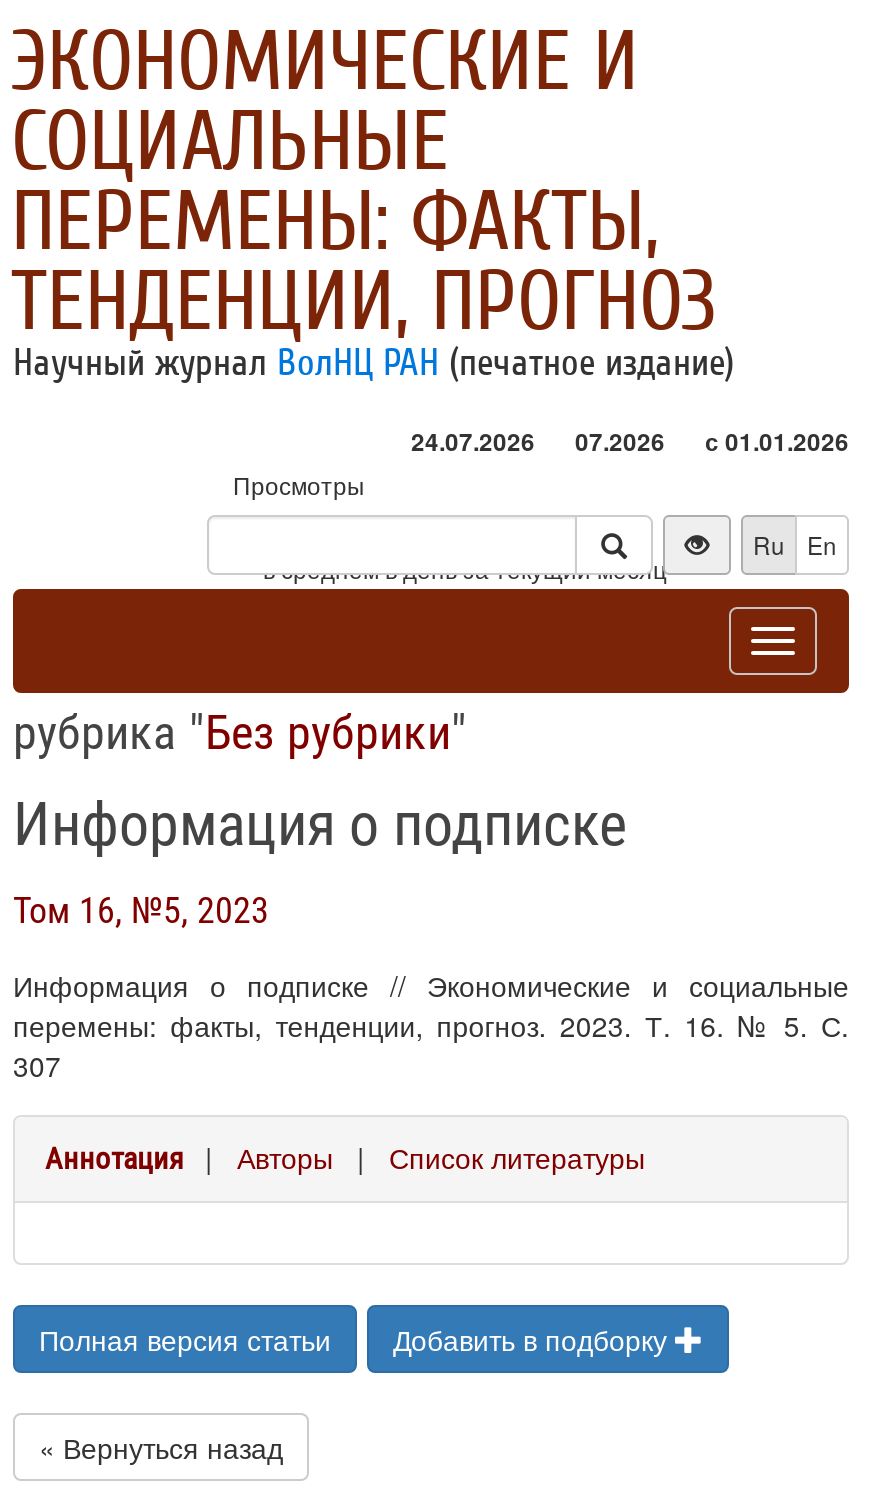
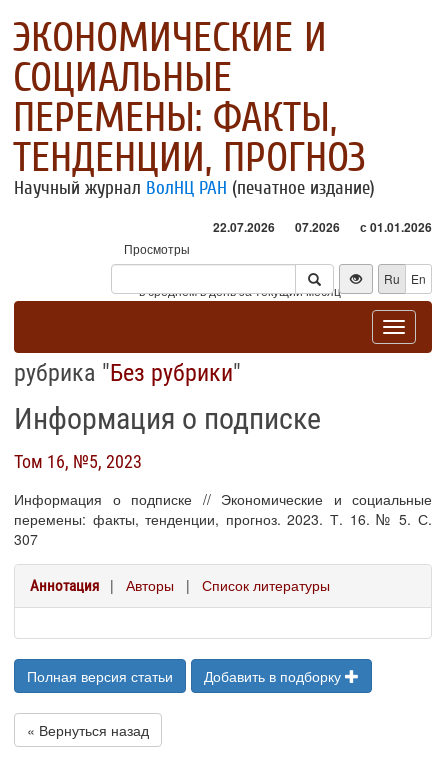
[411,423,849,459] 24.07.2026 07.2026 с 01.01.2026 -> [213,218,432,236] 22.07.2026 07.2026 с 01.01.2026

